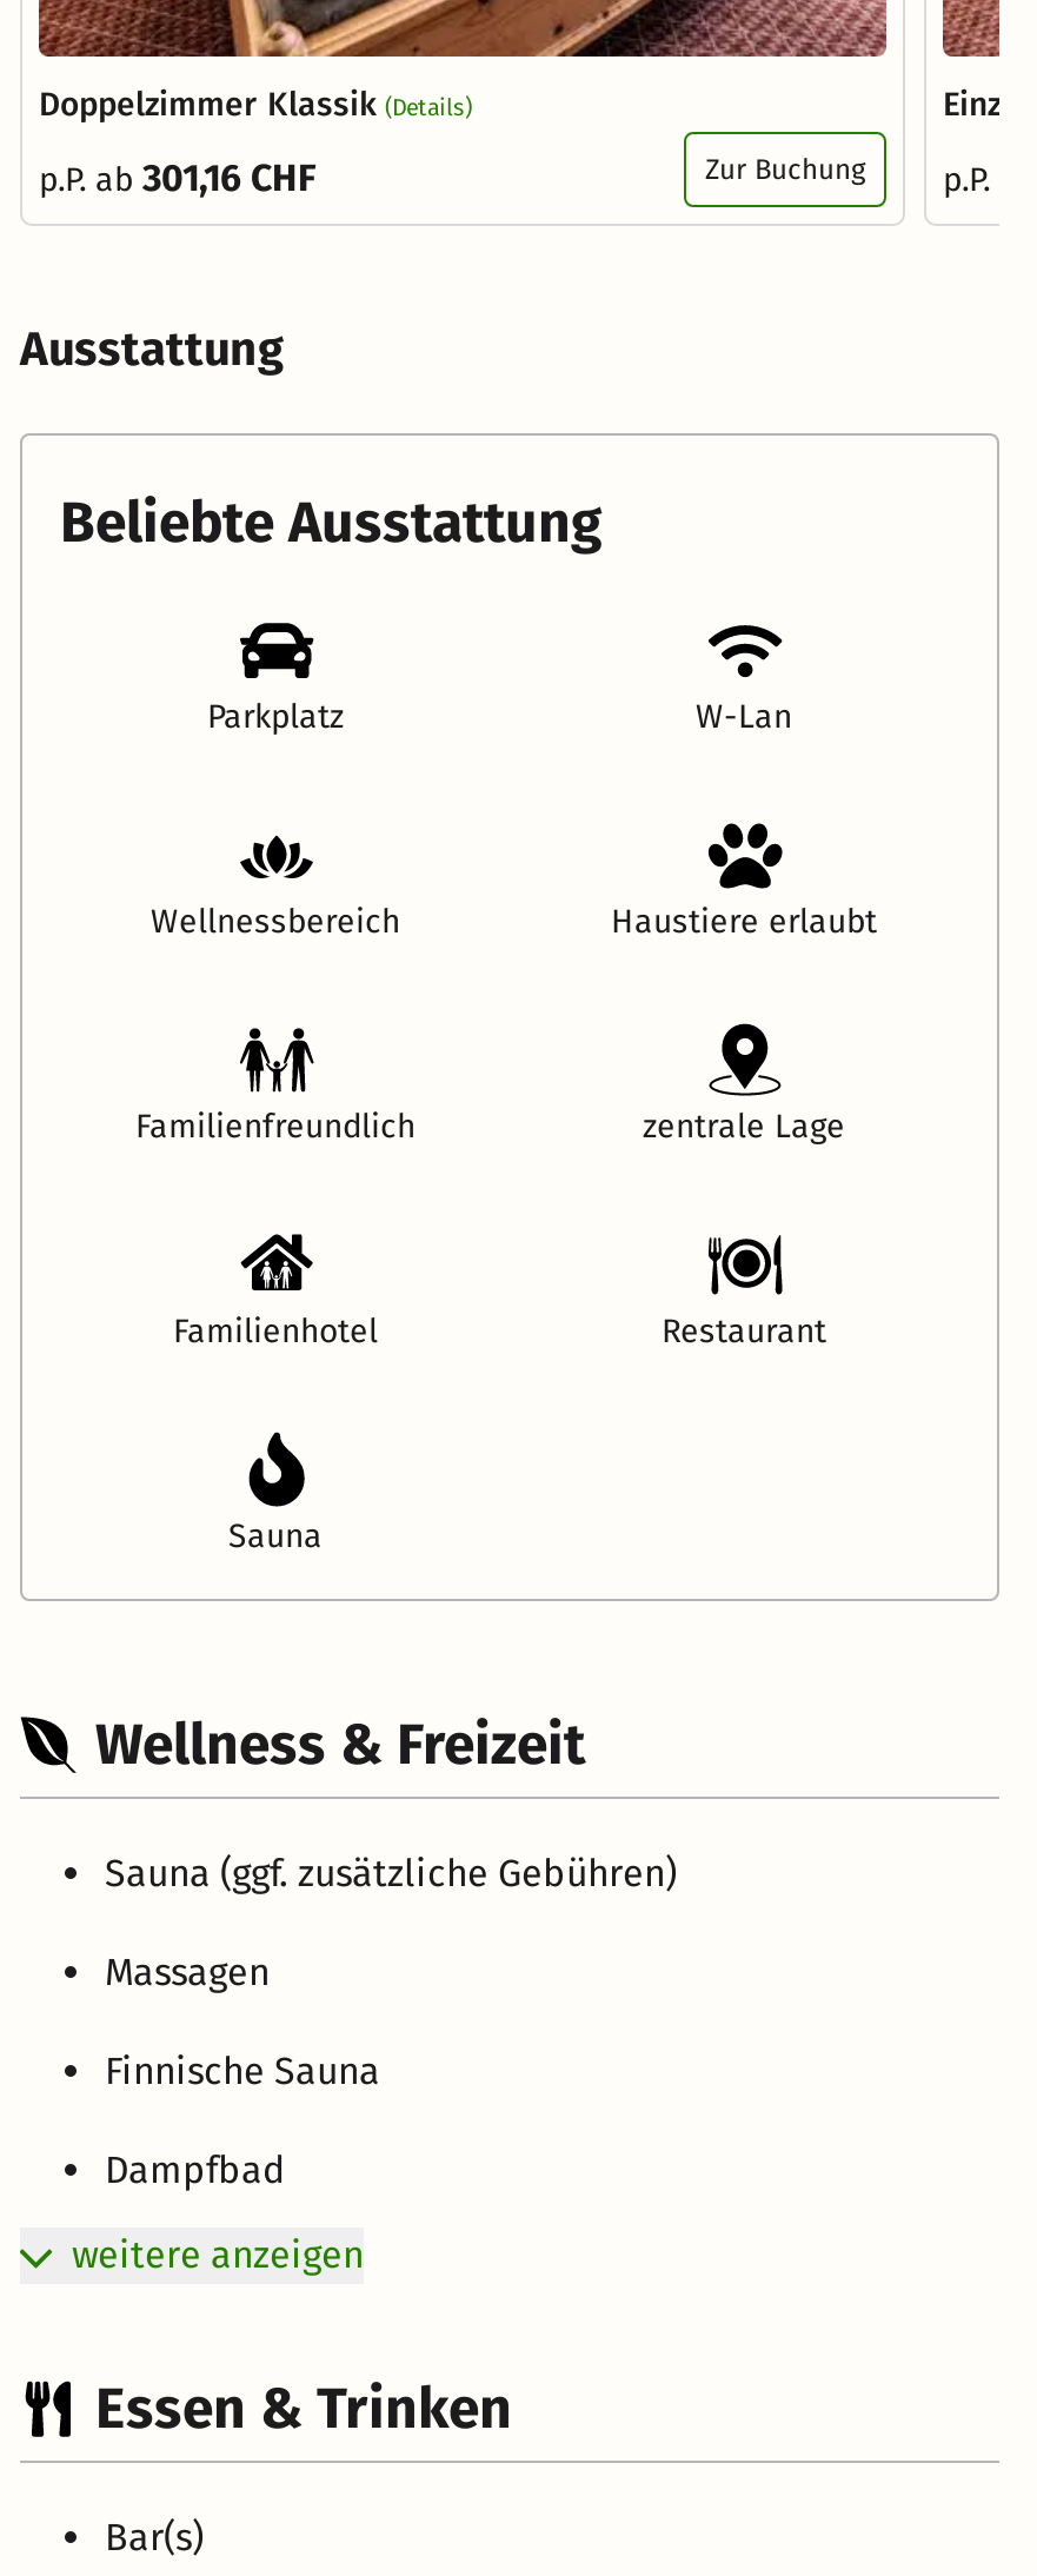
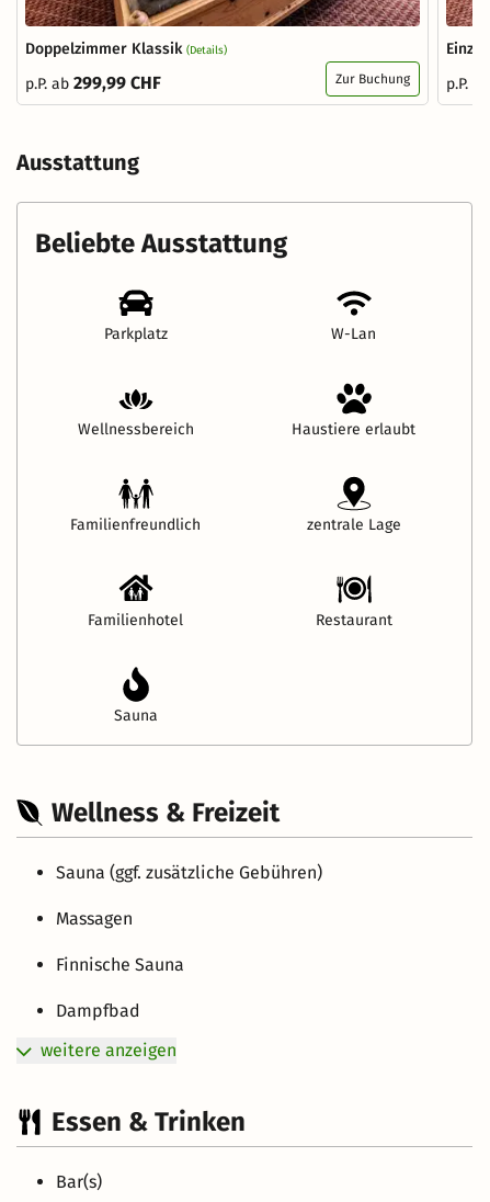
[39,155,317,200] p.P. ab 301,16 CHF -> [25,72,161,93] p.P. ab 299,99 CHF

